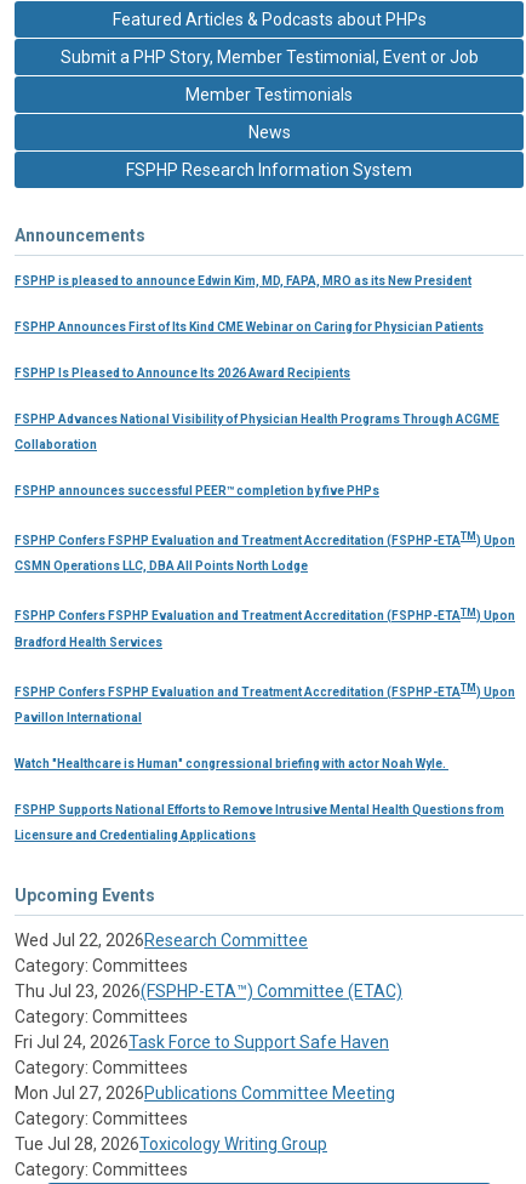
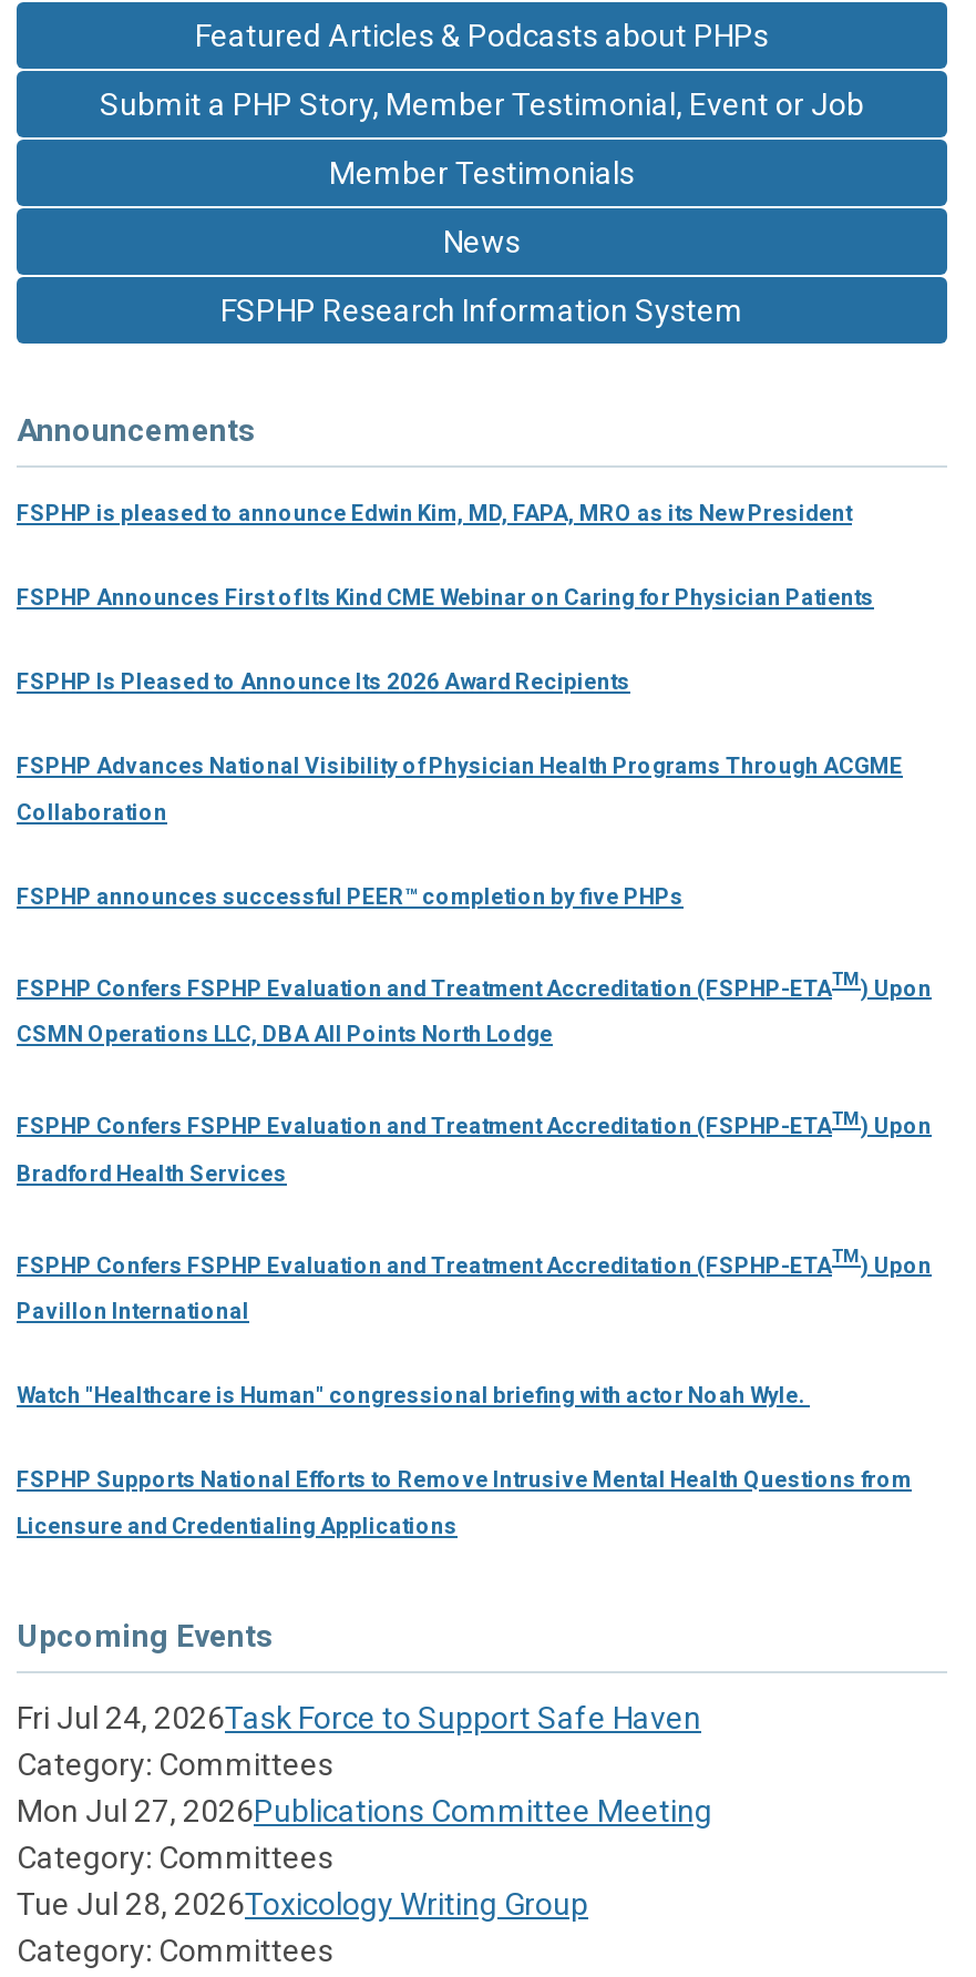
[15,931,402,1026] Wed Jul 22, 2026Research Committee | Category: Committees | Thu Jul 23, 2026(FSPHP-ETA™) Committee (ETAC) | Category: Committees -> none

